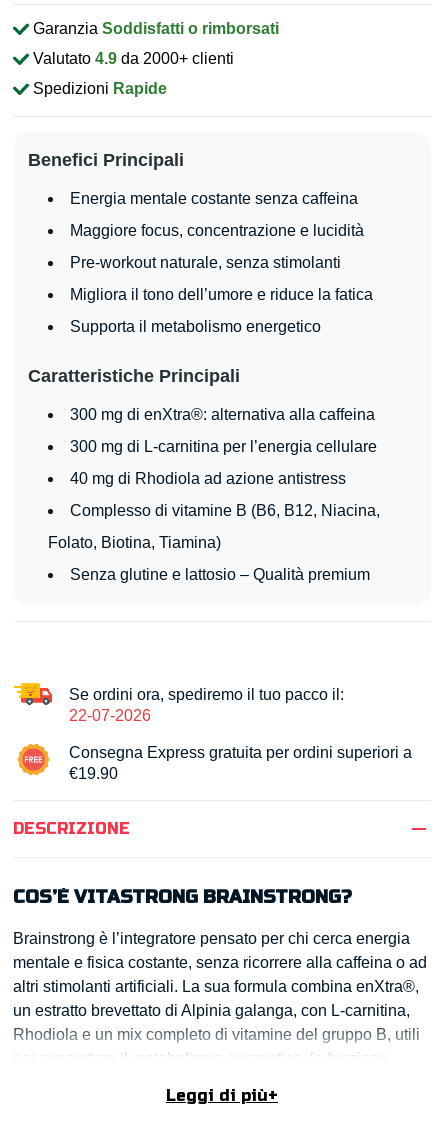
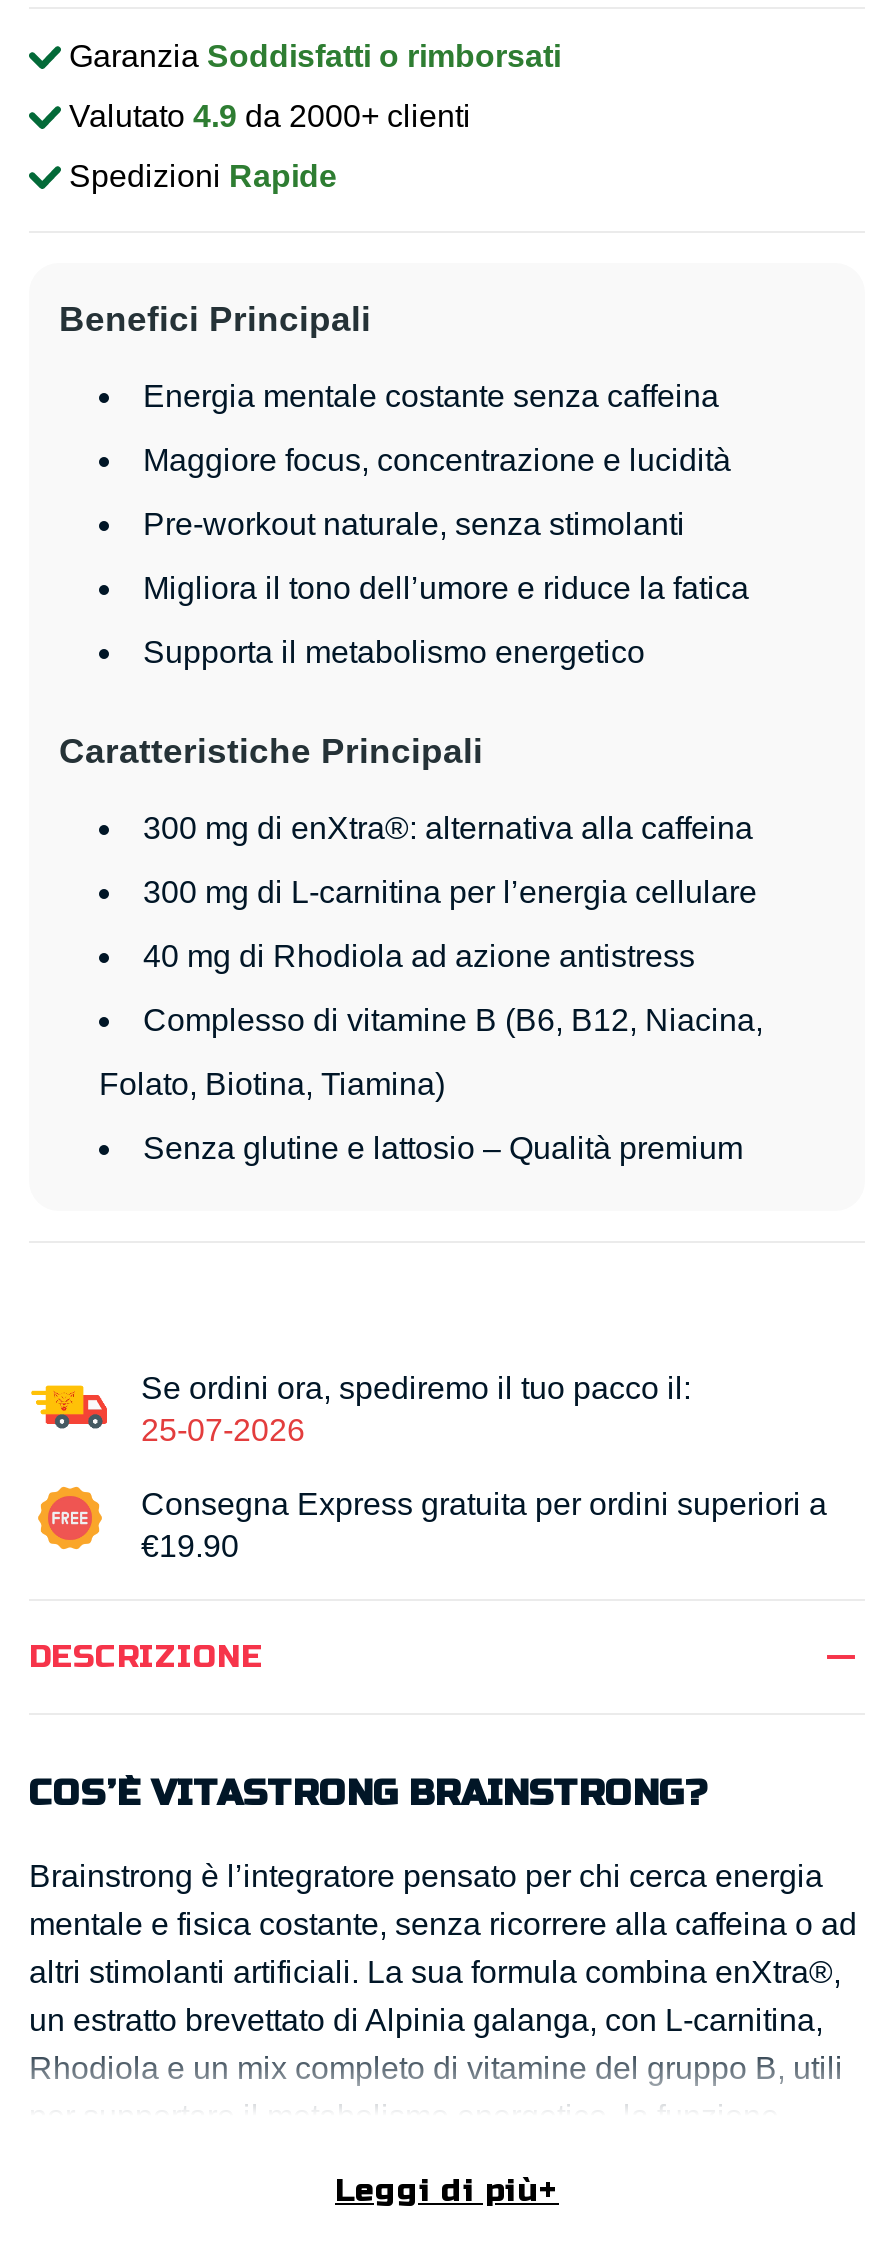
[13,682,151,724] [image] | 22-07-2026 -> [29,1365,305,1447] [image] | 25-07-2026

